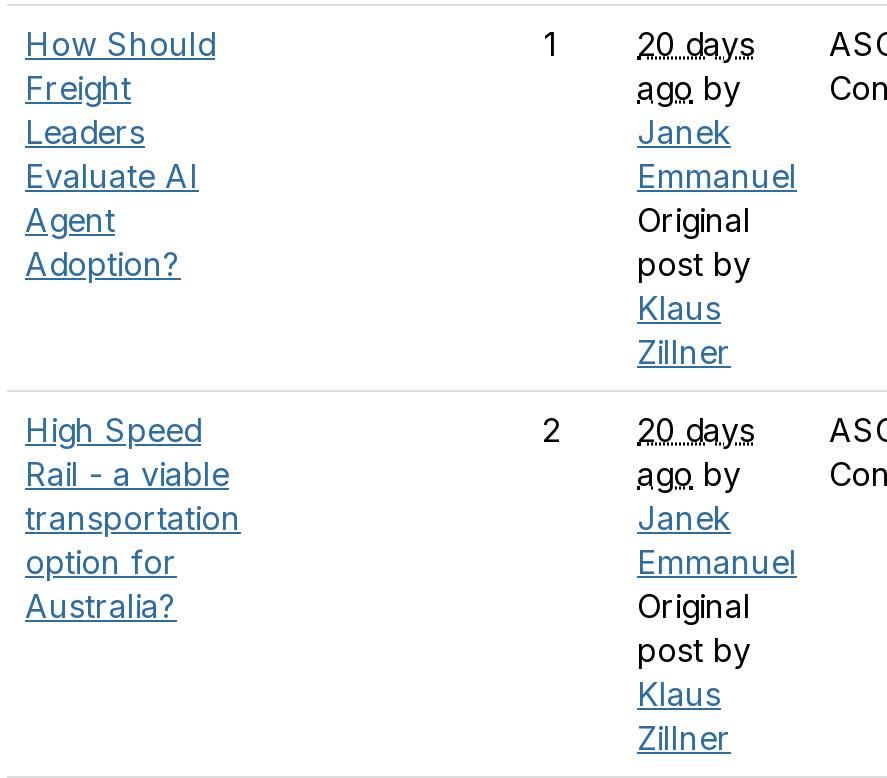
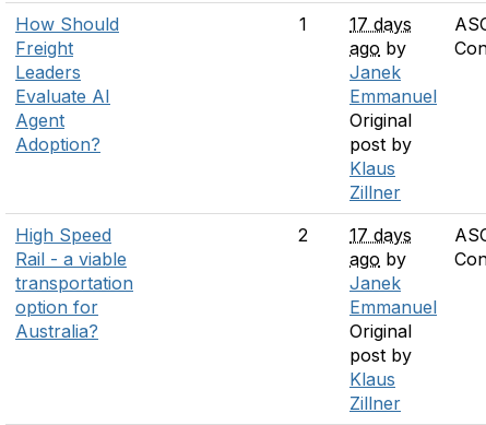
[637,24,755,64] 20 days -> [349,13,412,35] 17 days
[637,410,755,450] 20 days -> [349,224,412,246] 17 days

